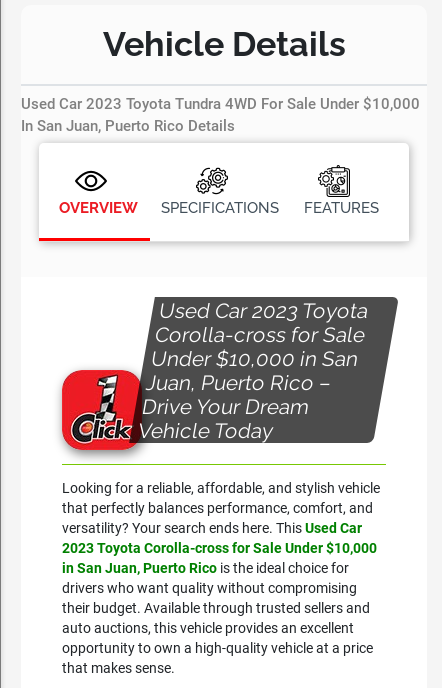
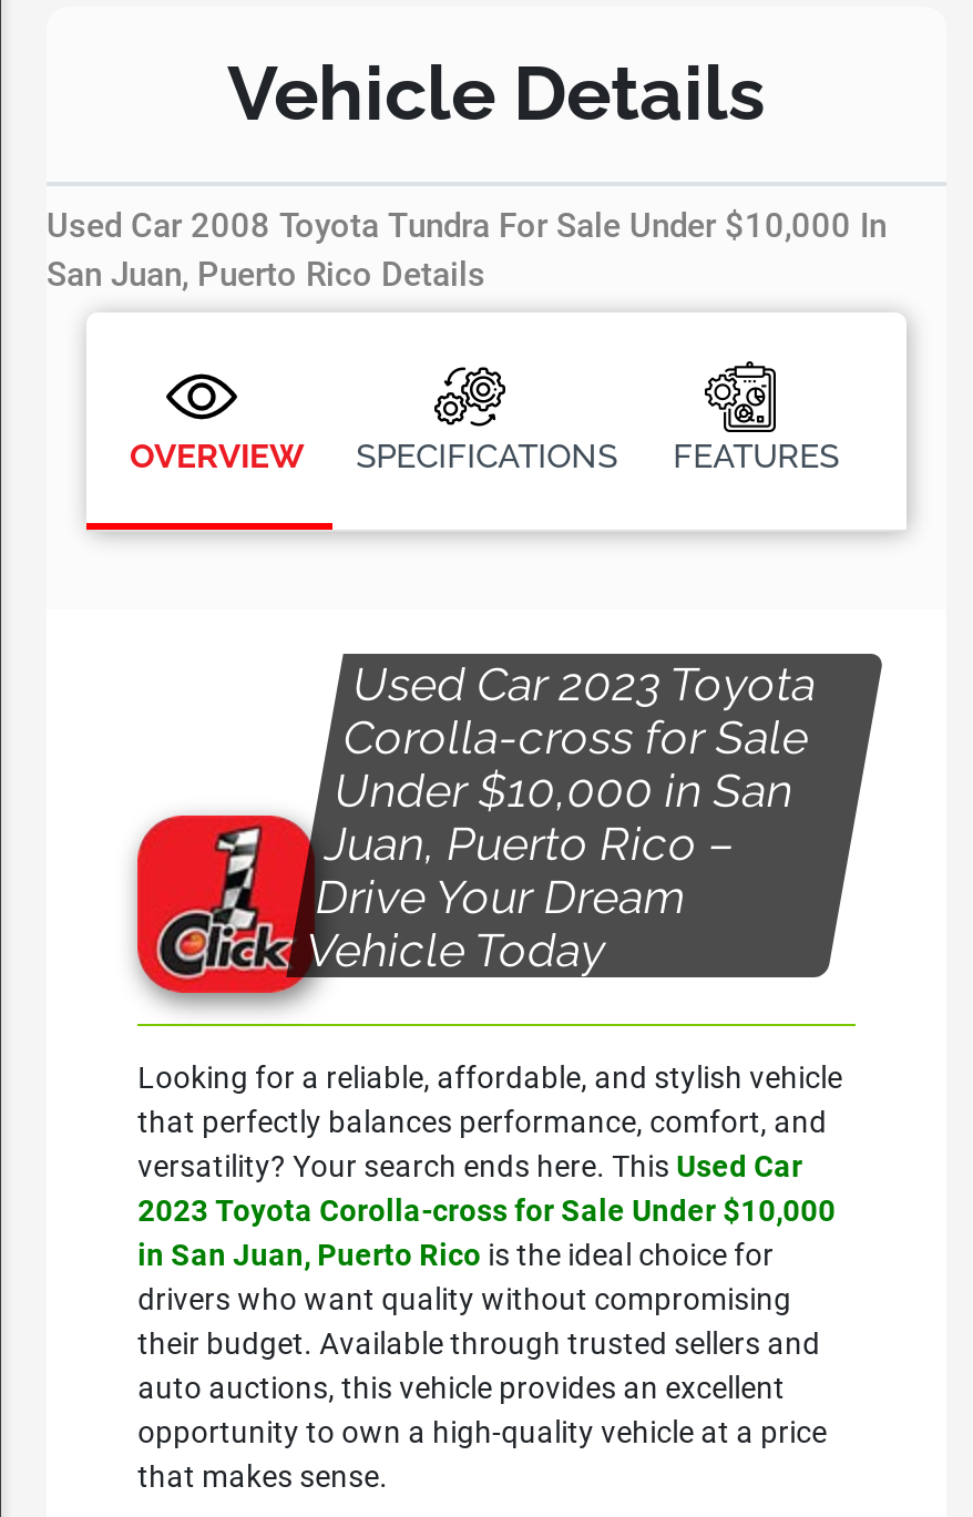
[21,94,420,134] Used Car 2023 Toyota Tundra 4WD For Sale Under $10,000 | In San Juan, Puerto Rico Details -> [47,205,887,294] Used Car 2008 Toyota Tundra For Sale Under $10,000 In | San Juan, Puerto Rico Details

